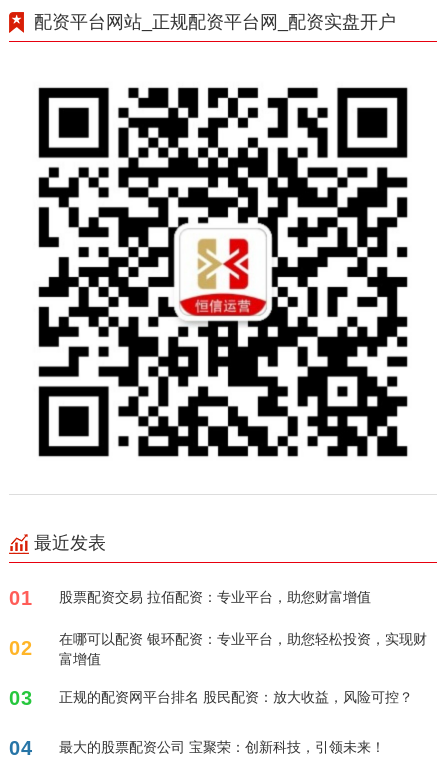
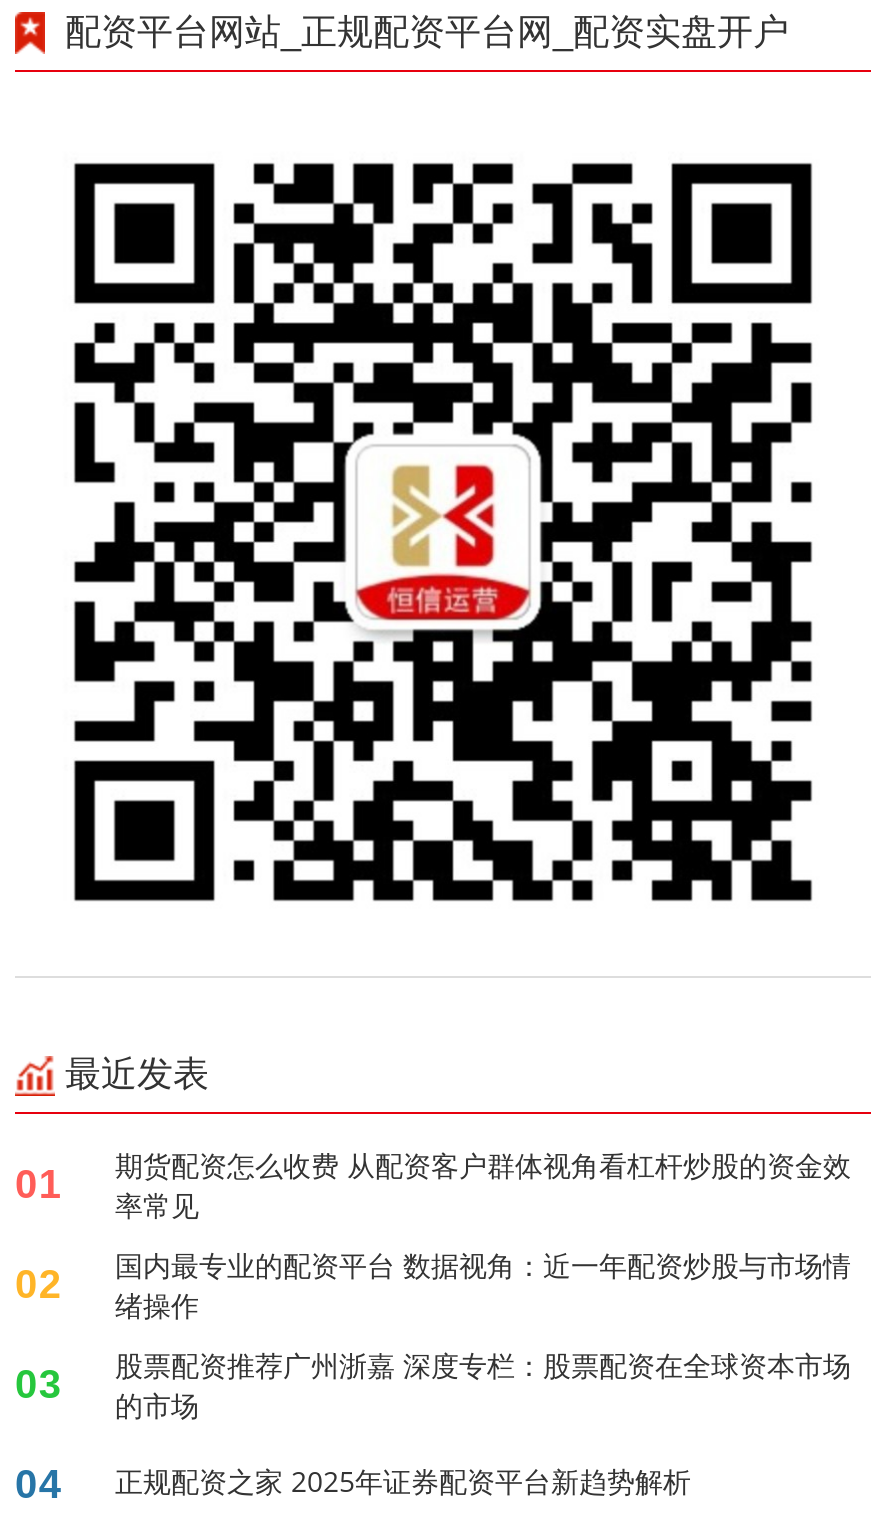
[59,586,371,605] 股票配资交易 拉佰配资：专业平台，助您财富增值 -> [115,1145,851,1223] 期货配资怎么收费 从配资客户群体视角看杠杆炒股的资金效 | 率常见
[59,628,427,667] 在哪可以配资 银环配资：专业平台，助您轻松投资，实现财 | 富增值 -> [115,1245,851,1323] 国内最专业的配资平台 数据视角：近一年配资炒股与市场情 | 绪操作
[59,686,413,705] 正规的配资网平台排名 股民配资：放大收益，风险可控？ -> [115,1345,851,1423] 股票配资推荐广州浙嘉 深度专栏：股票配资在全球资本市场 | 的市场
[59,736,385,755] 最大的股票配资公司 宝聚荣：创新科技，引领未来！ -> [115,1461,691,1499] 正规配资之家 2025年证券配资平台新趋势解析

